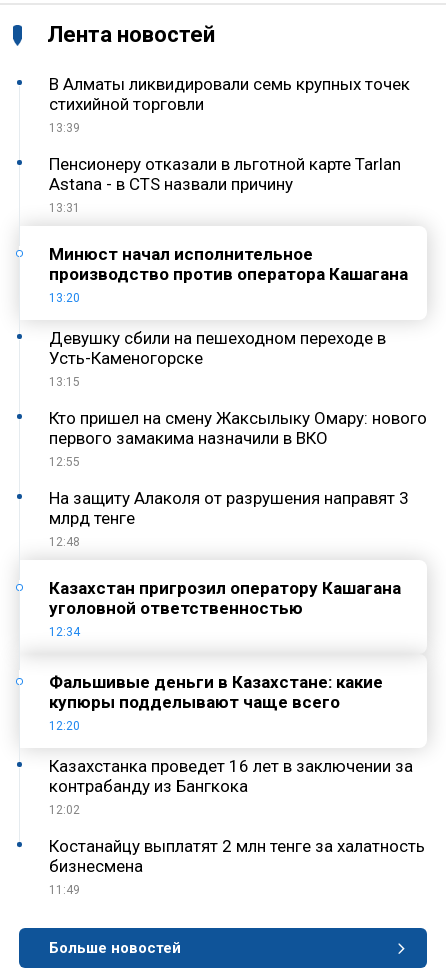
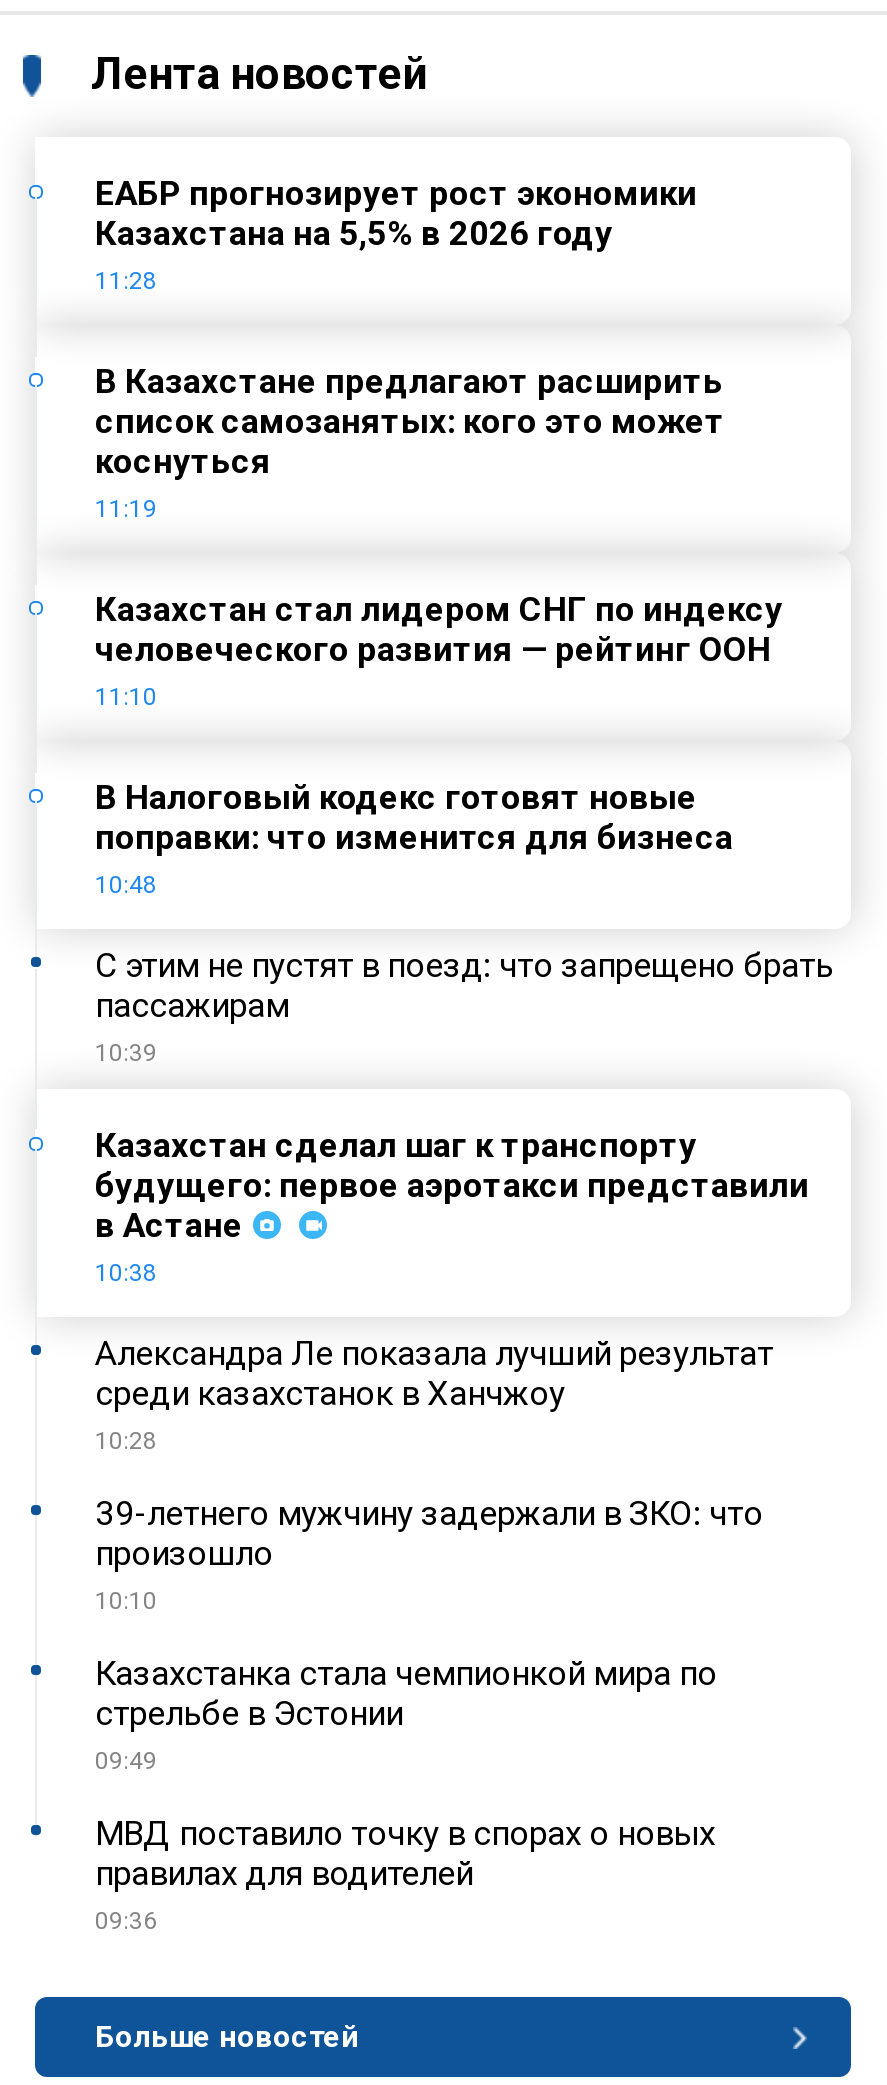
[49,74,410,135] В Алматы ликвидировали семь крупных точек | стихийной торговли | 13:39 -> [95,172,697,294] ЕАБР прогнозирует рост экономики | Казахстана на 5,5% в 2026 году | 11:28
[49,154,401,215] Пенсионеру отказали в льготной карте Tarlan | Astana - в CTS назвали причину | 13:31 -> [95,360,725,522] В Казахстане предлагают расширить | список самозанятых: кого это может | коснуться | 11:19
[49,244,408,305] Минюст начал исполнительное | производство против оператора Кашагана | 13:20 -> [95,588,783,710] Казахстан стал лидером СНГ по индексу | человеческого развития — рейтинг ООН | 11:10
[49,328,386,389] Девушку сбили на пешеходном переходе в | Усть-Каменогорске | 13:15 -> [95,776,733,898] В Налоговый кодекс готовят новые | поправки: что изменится для бизнеса | 10:48
[49,408,427,469] Кто пришел на смену Жаксылыку Омару: нового | первого замакима назначили в ВКО | 12:55 -> [95,944,833,1066] С этим не пустят в поезд: что запрещено брать | пассажирам | 10:39
[49,488,409,549] На защиту Алаколя от разрушения направят 3 | млрд тенге | 12:48 -> [95,1124,809,1286] Казахстан сделал шаг к транспорту | будущего: первое аэротакси представили | в Астане | 10:38
[49,578,401,639] Казахстан пригрозил оператору Кашагана | уголовной ответственностью | 12:34 -> [95,1332,773,1454] Александра Ле показала лучший результат | среди казахстанок в Ханчжоу | 10:28
[49,672,383,733] Фальшивые деньги в Казахстане: какие | купюры подделывают чаще всего | 12:20 -> [95,1492,763,1614] 39-летнего мужчину задержали в ЗКО: что | произошло | 10:10
[49,756,413,817] Казахстанка проведет 16 лет в заключении за | контрабанду из Бангкока | 12:02 -> [95,1652,717,1774] Казахстанка стала чемпионкой мира по | стрельбе в Эстонии | 09:49
[49,836,425,897] Костанайцу выплатят 2 млн тенге за халатность | бизнесмена | 11:49 -> [95,1812,715,1934] МВД поставило точку в спорах о новых | правилах для водителей | 09:36

